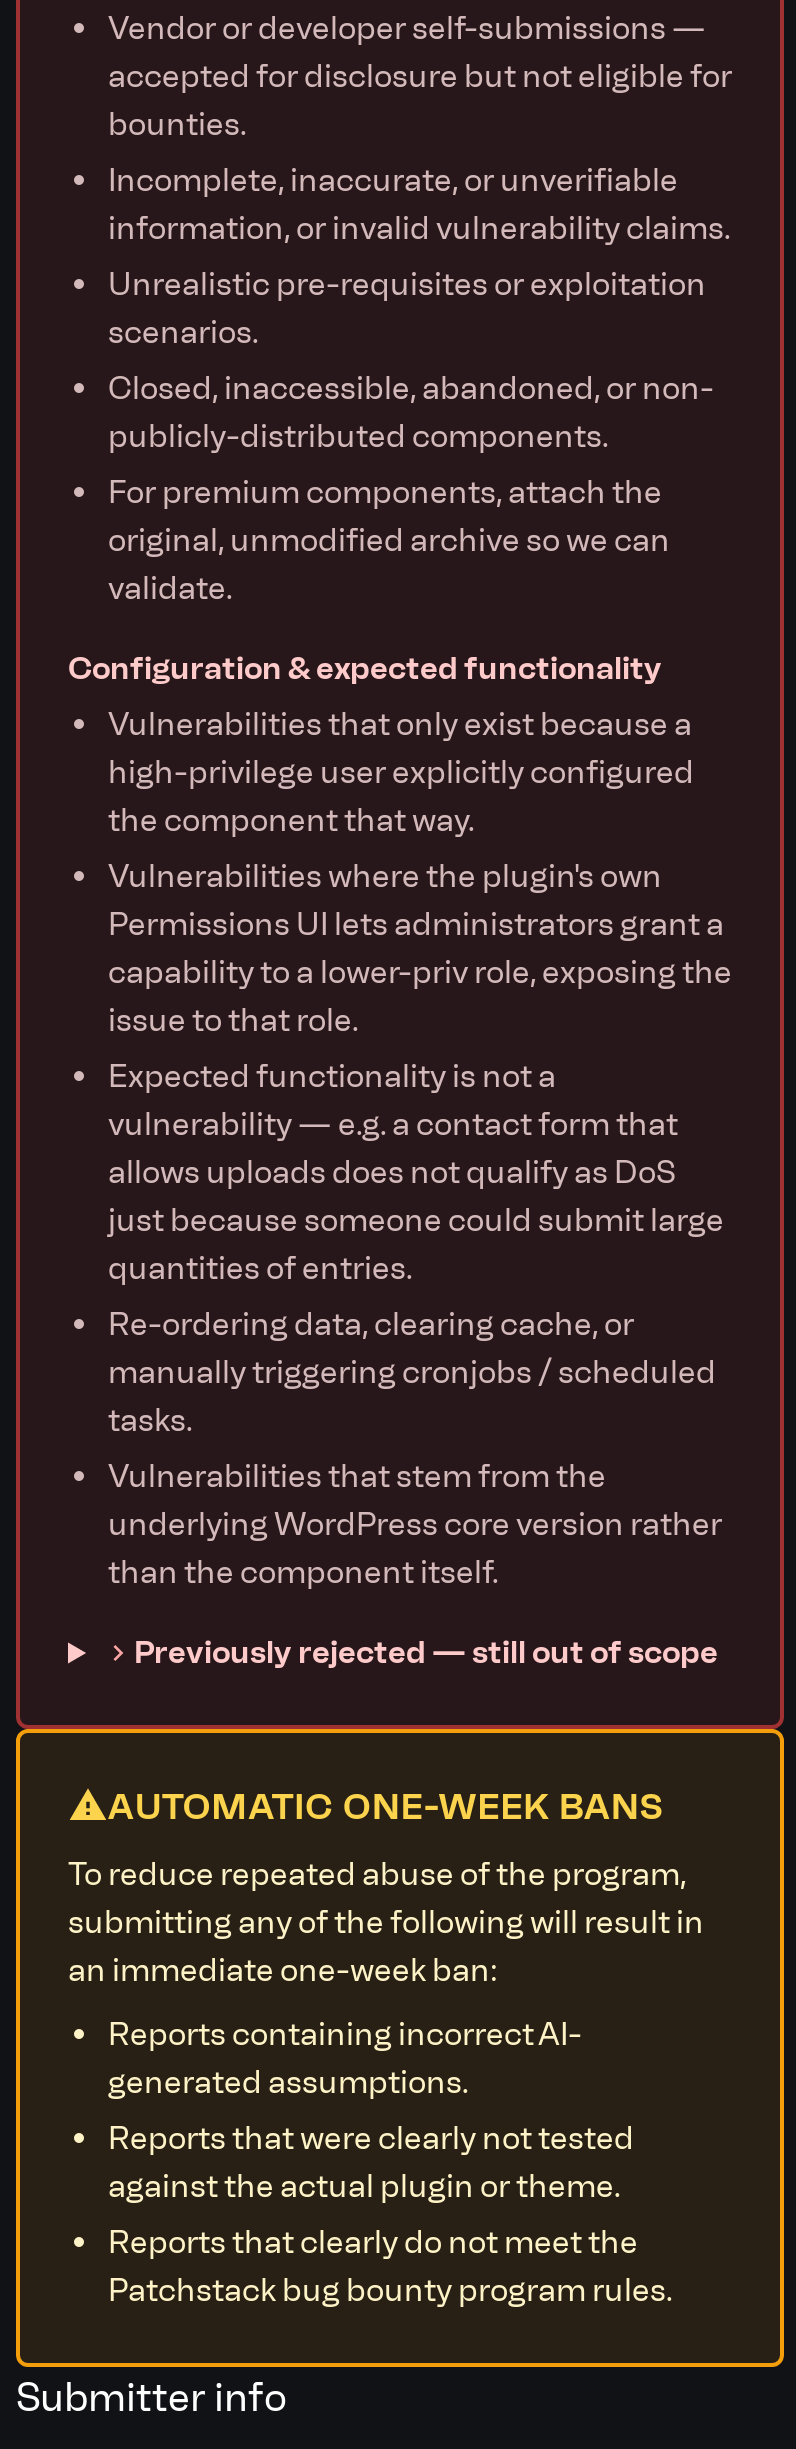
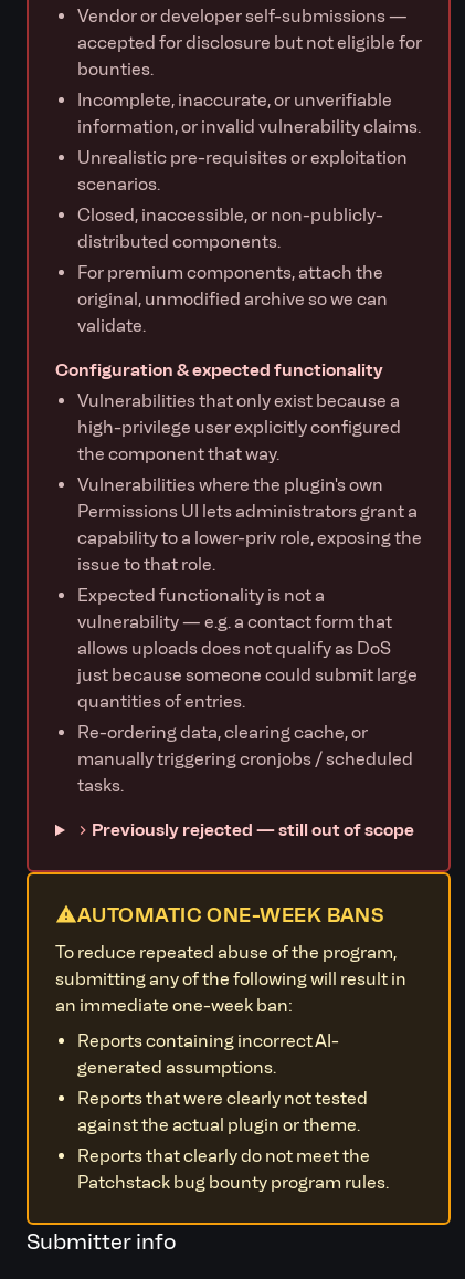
[108,369,714,455] Closed, inaccessible, abandoned, or non- | publicly-distributed components. -> [77,205,383,252] Closed, inaccessible, or non-publicly- | distributed components.
[108,1457,722,1591] Vulnerabilities that stem from the | underlying WordPress core version rather | than the component itself. -> none

